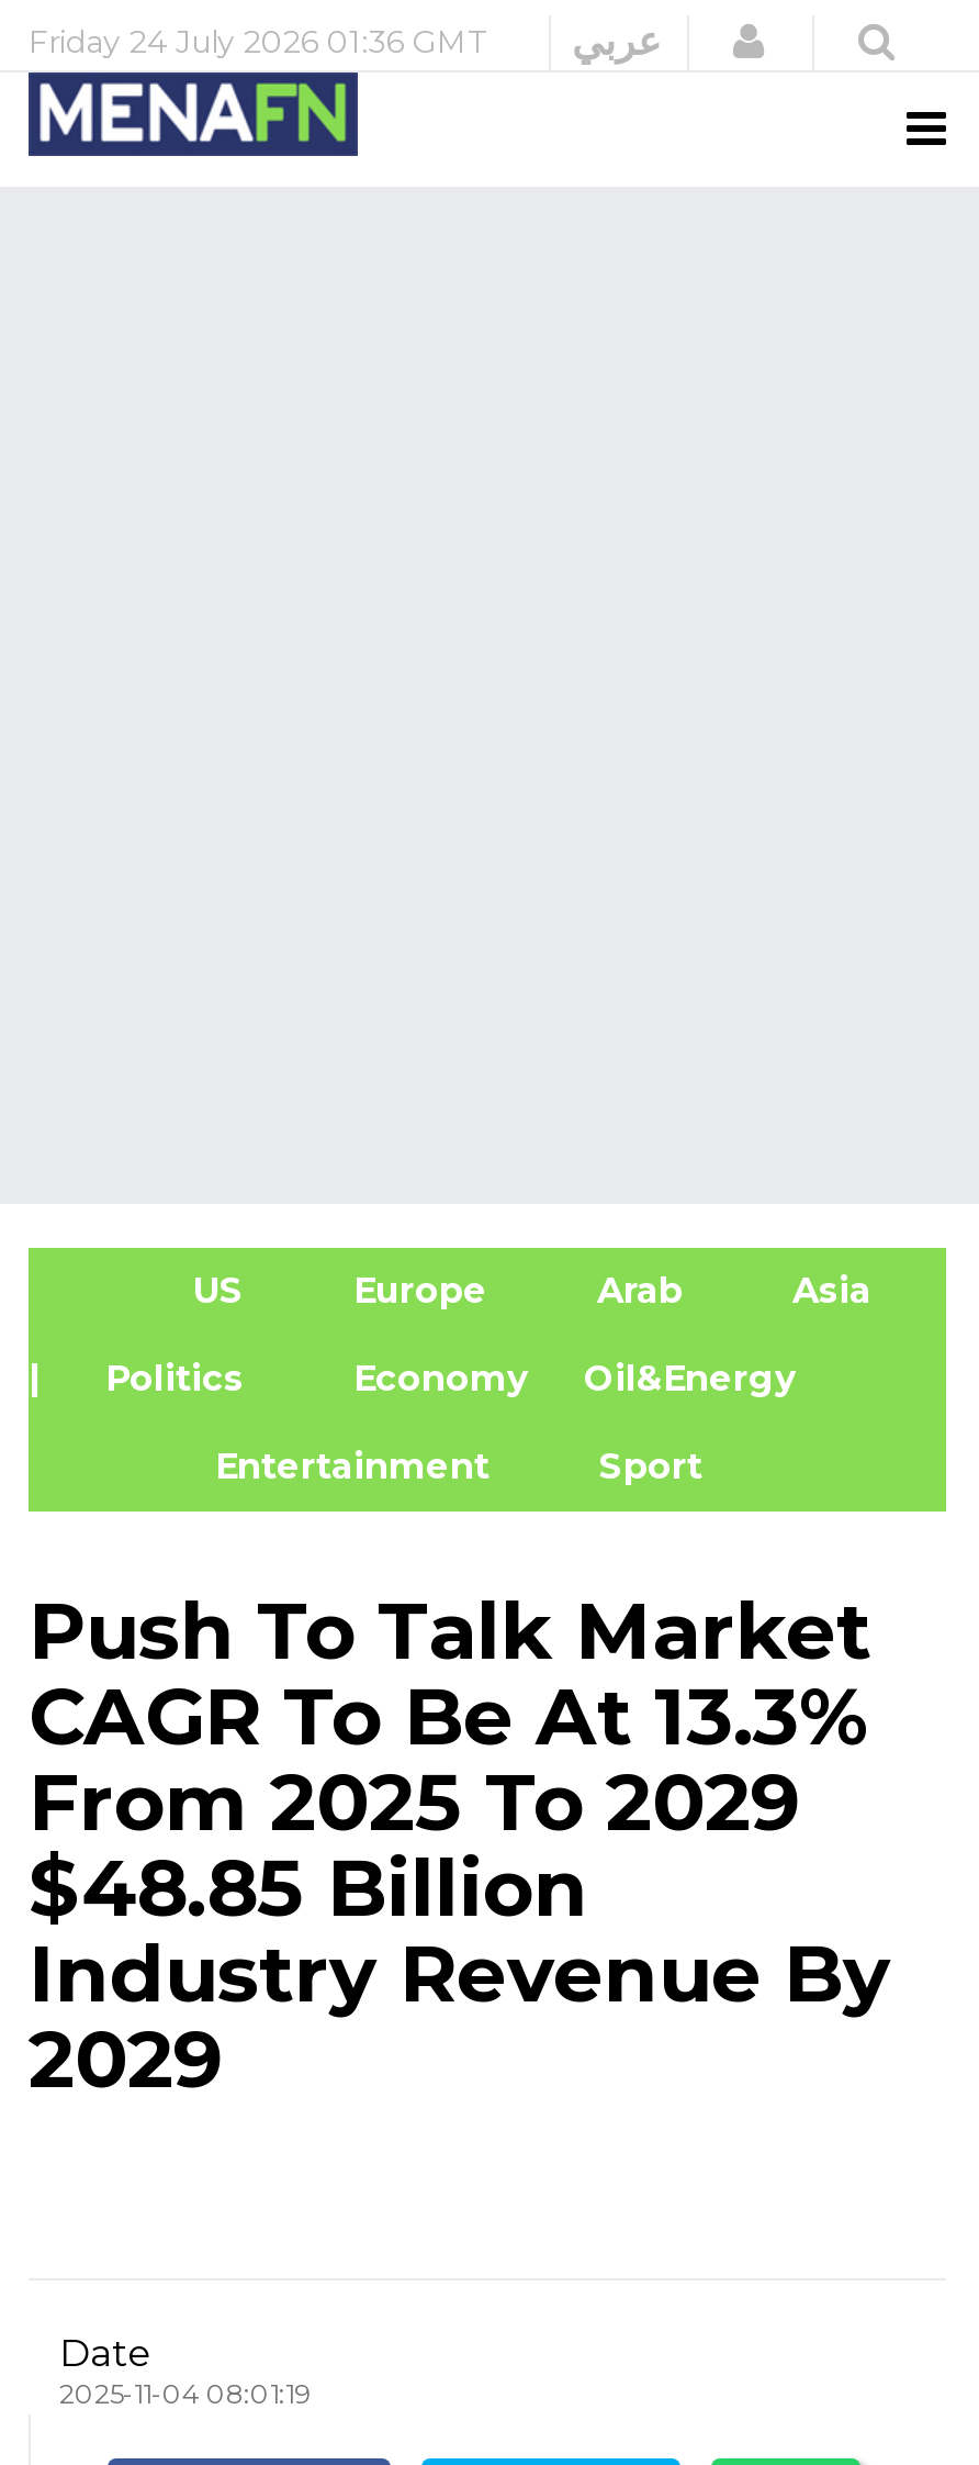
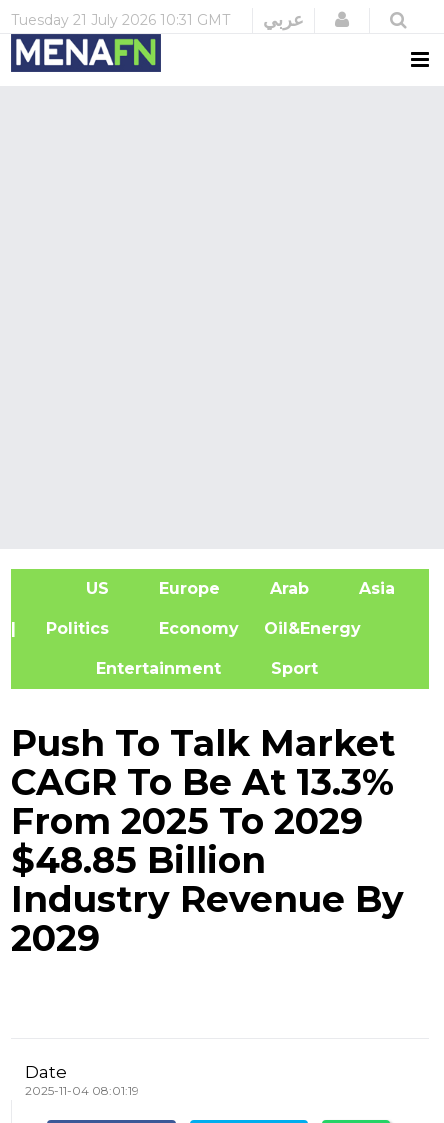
[29,22,485,62] Friday 24 July 2026 01:36 GMT -> [11,11,230,29] Tuesday 21 July 2026 10:31 GMT

